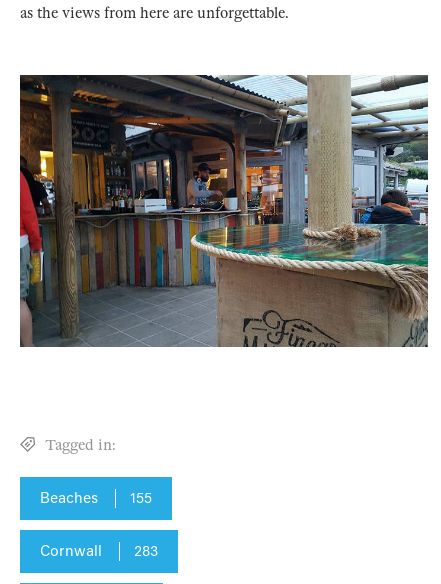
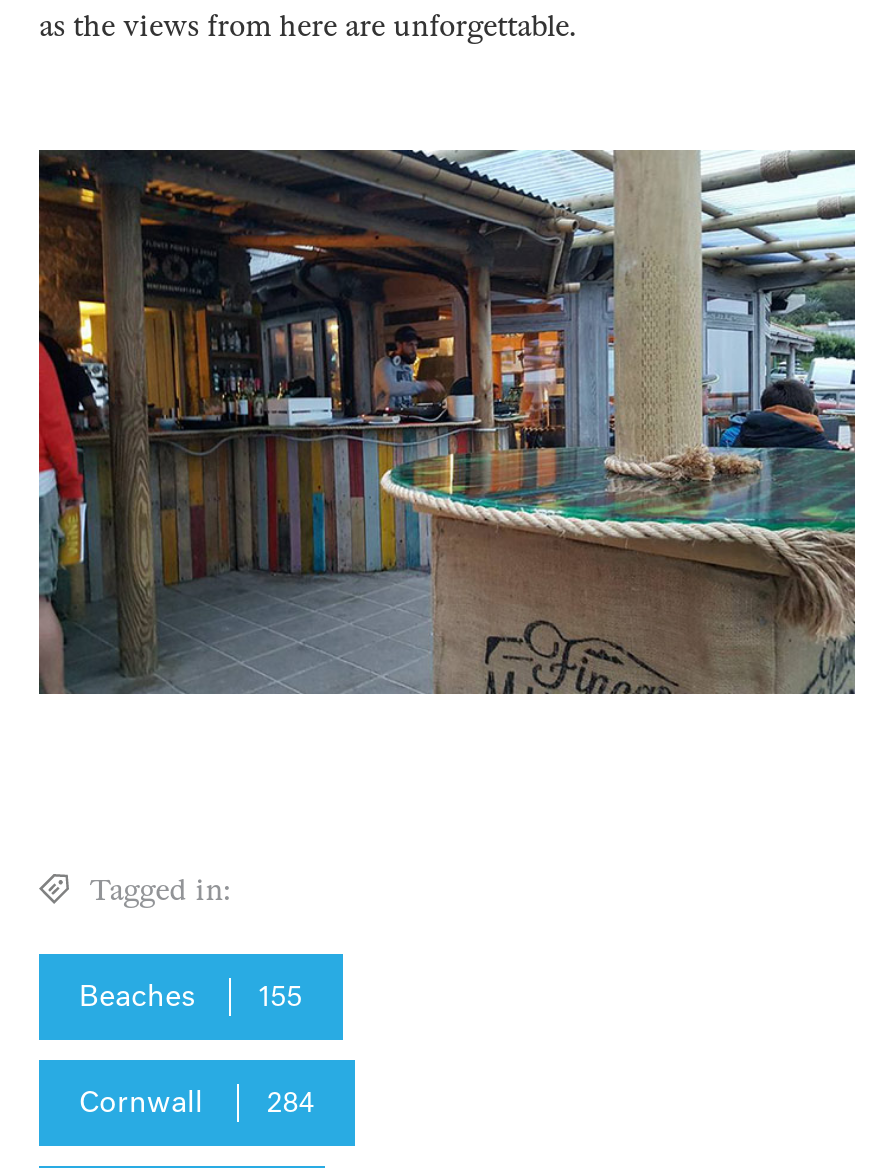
[40,542,158,560] Cornwall 283 -> [79,1085,314,1121] Cornwall 284

